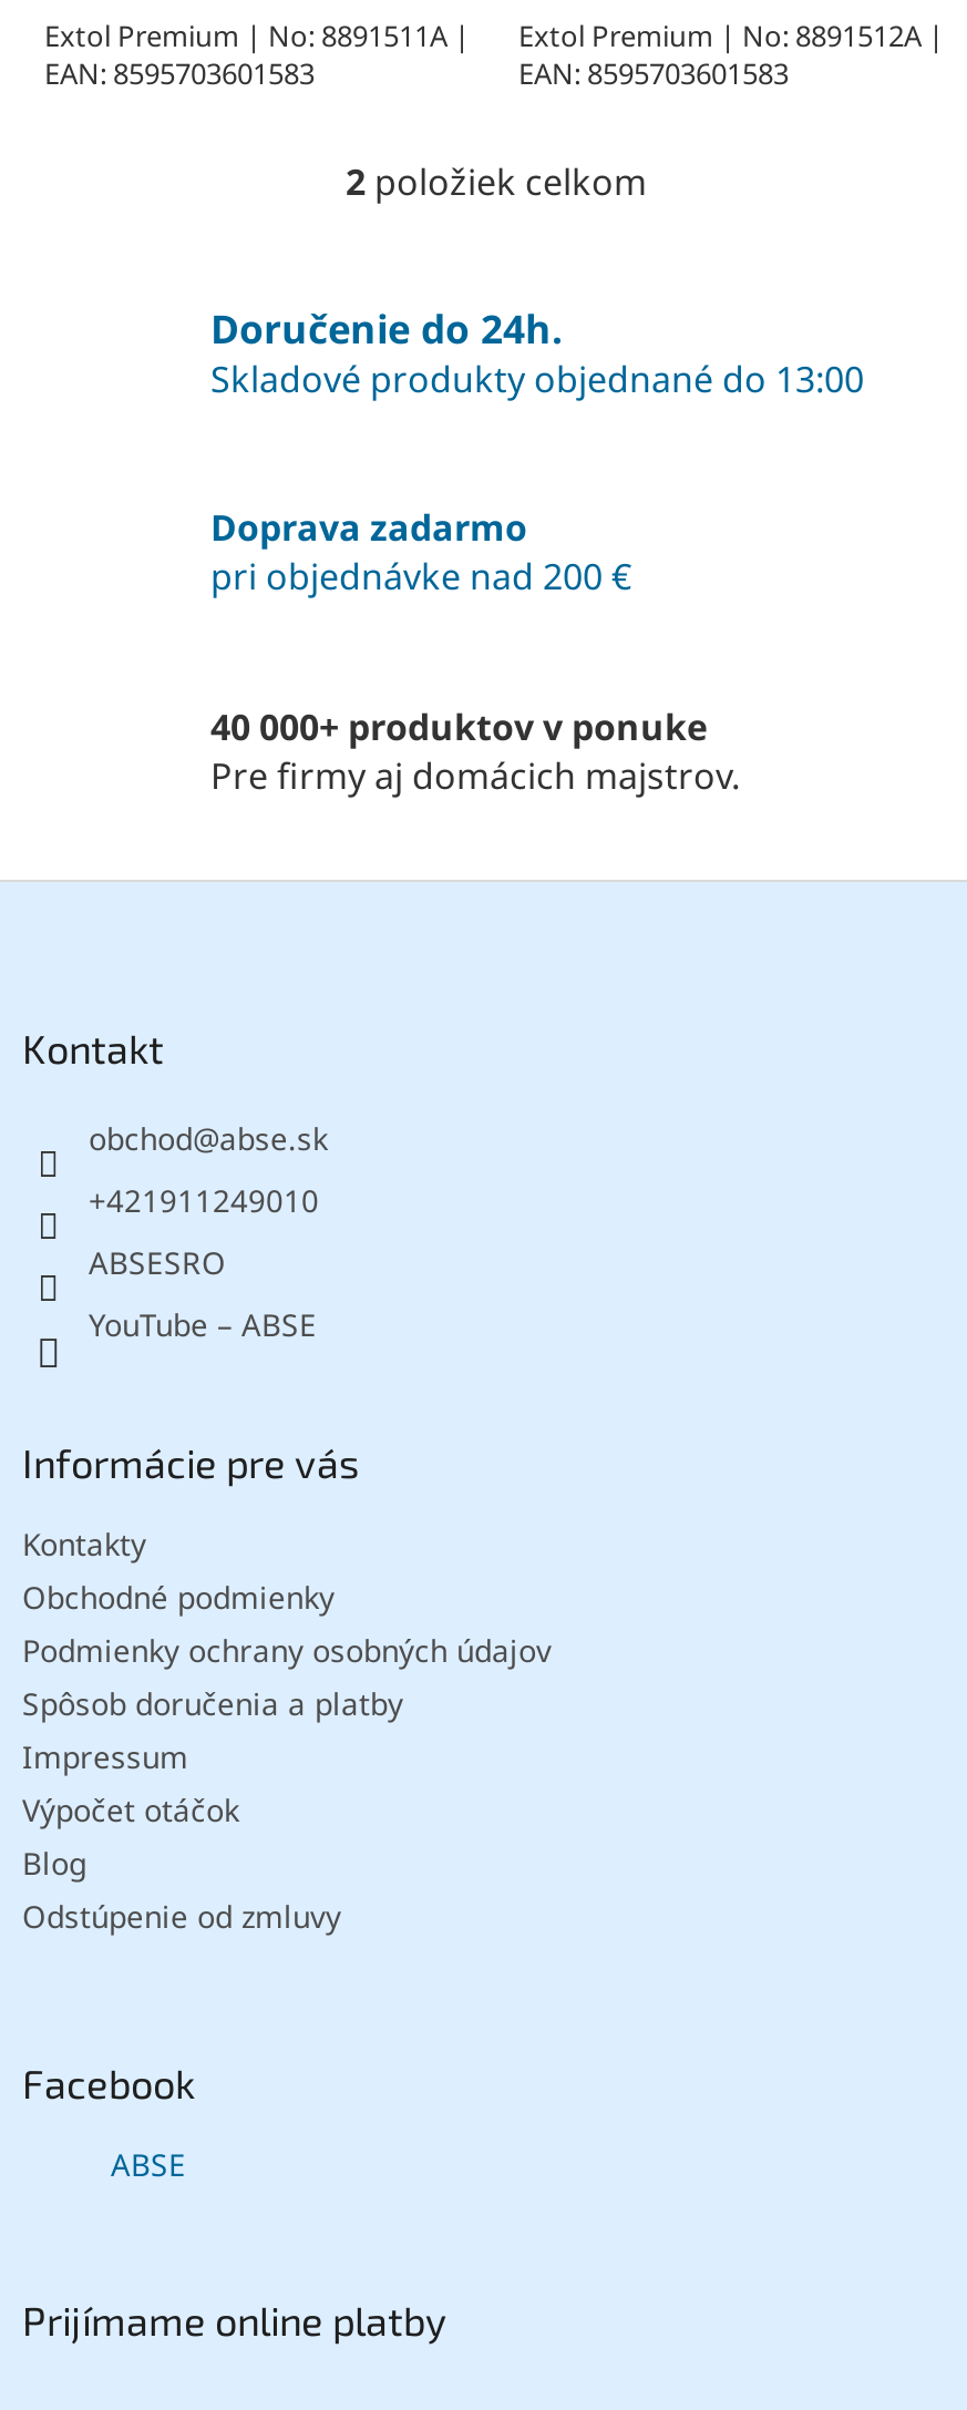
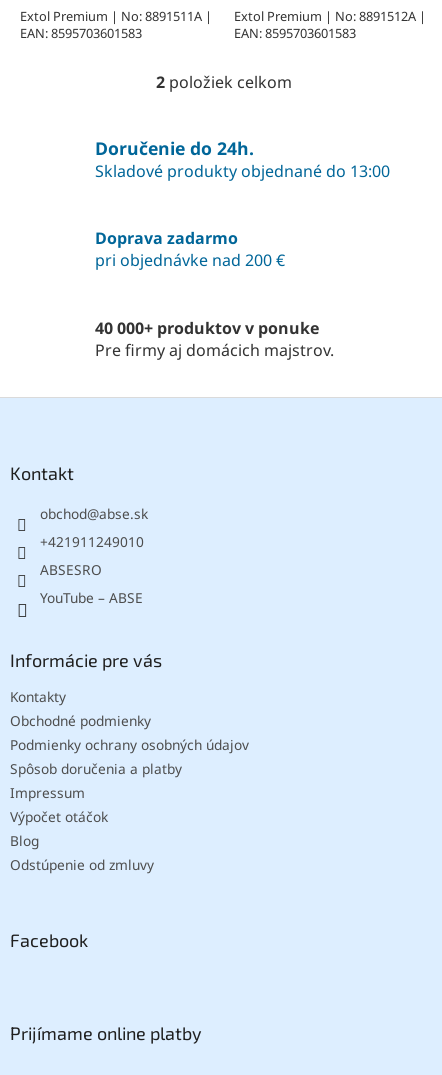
[111,2144,186,2186] ABSE -> none

